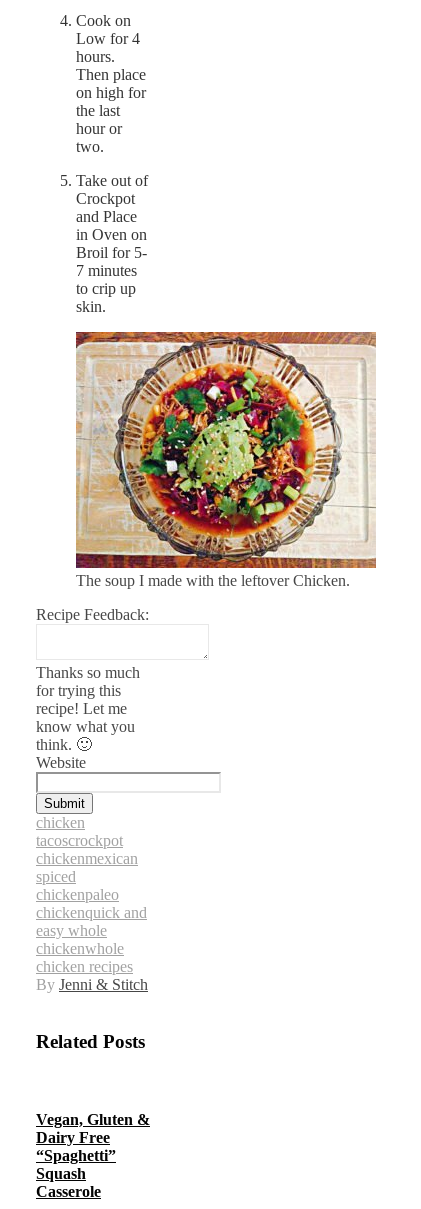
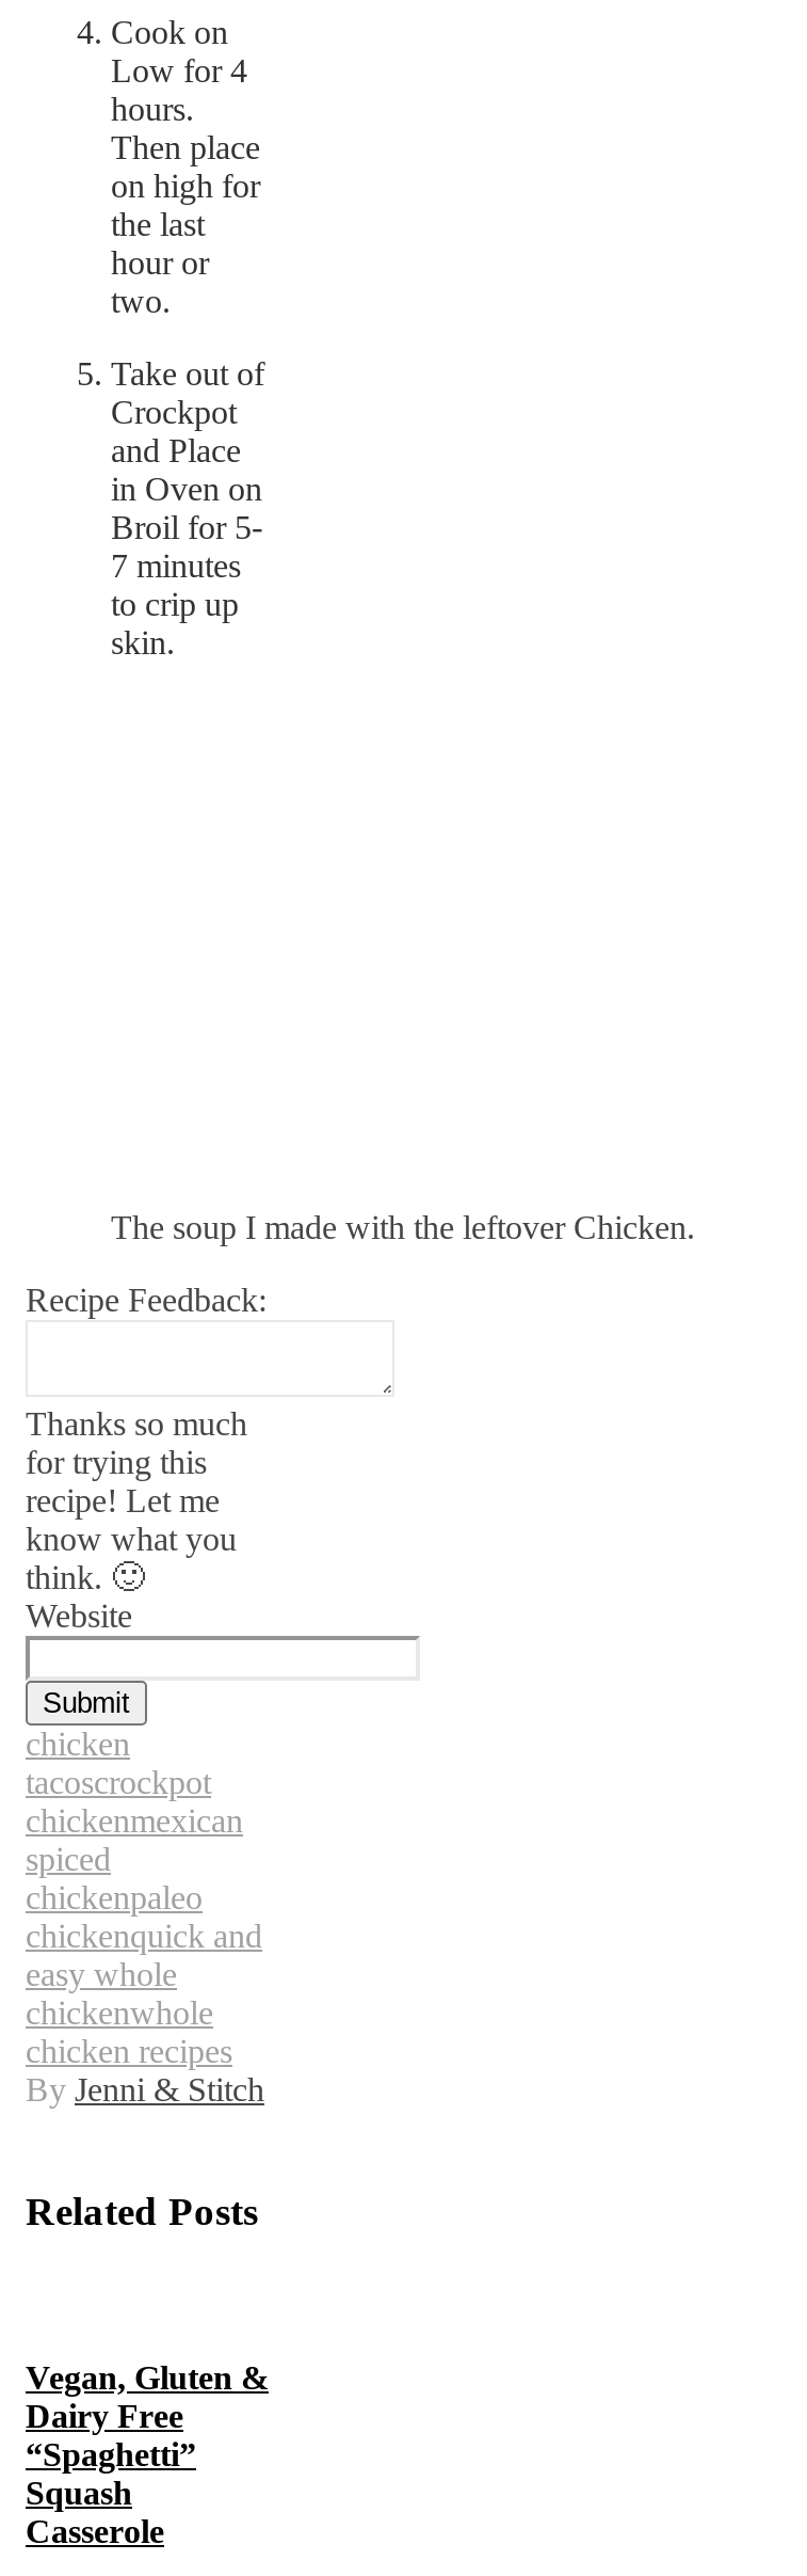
[75,331,377,569] [image] -> none

